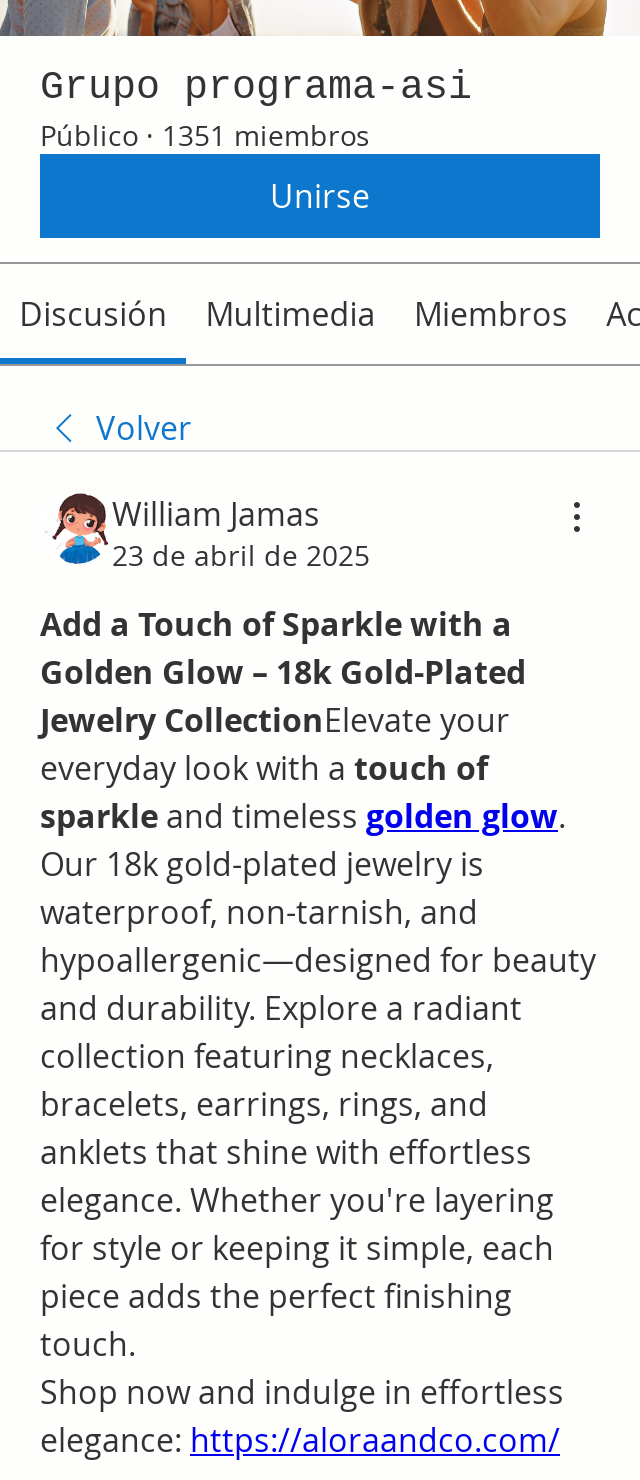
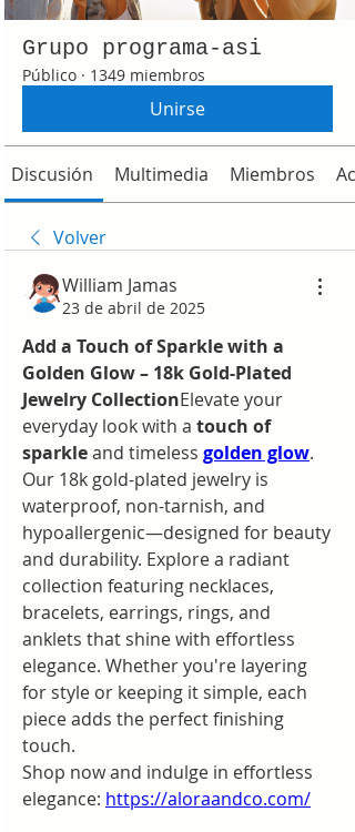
[40,116,370,154] Público · 1351 miembros -> [22,64,205,85] Público · 1349 miembros

